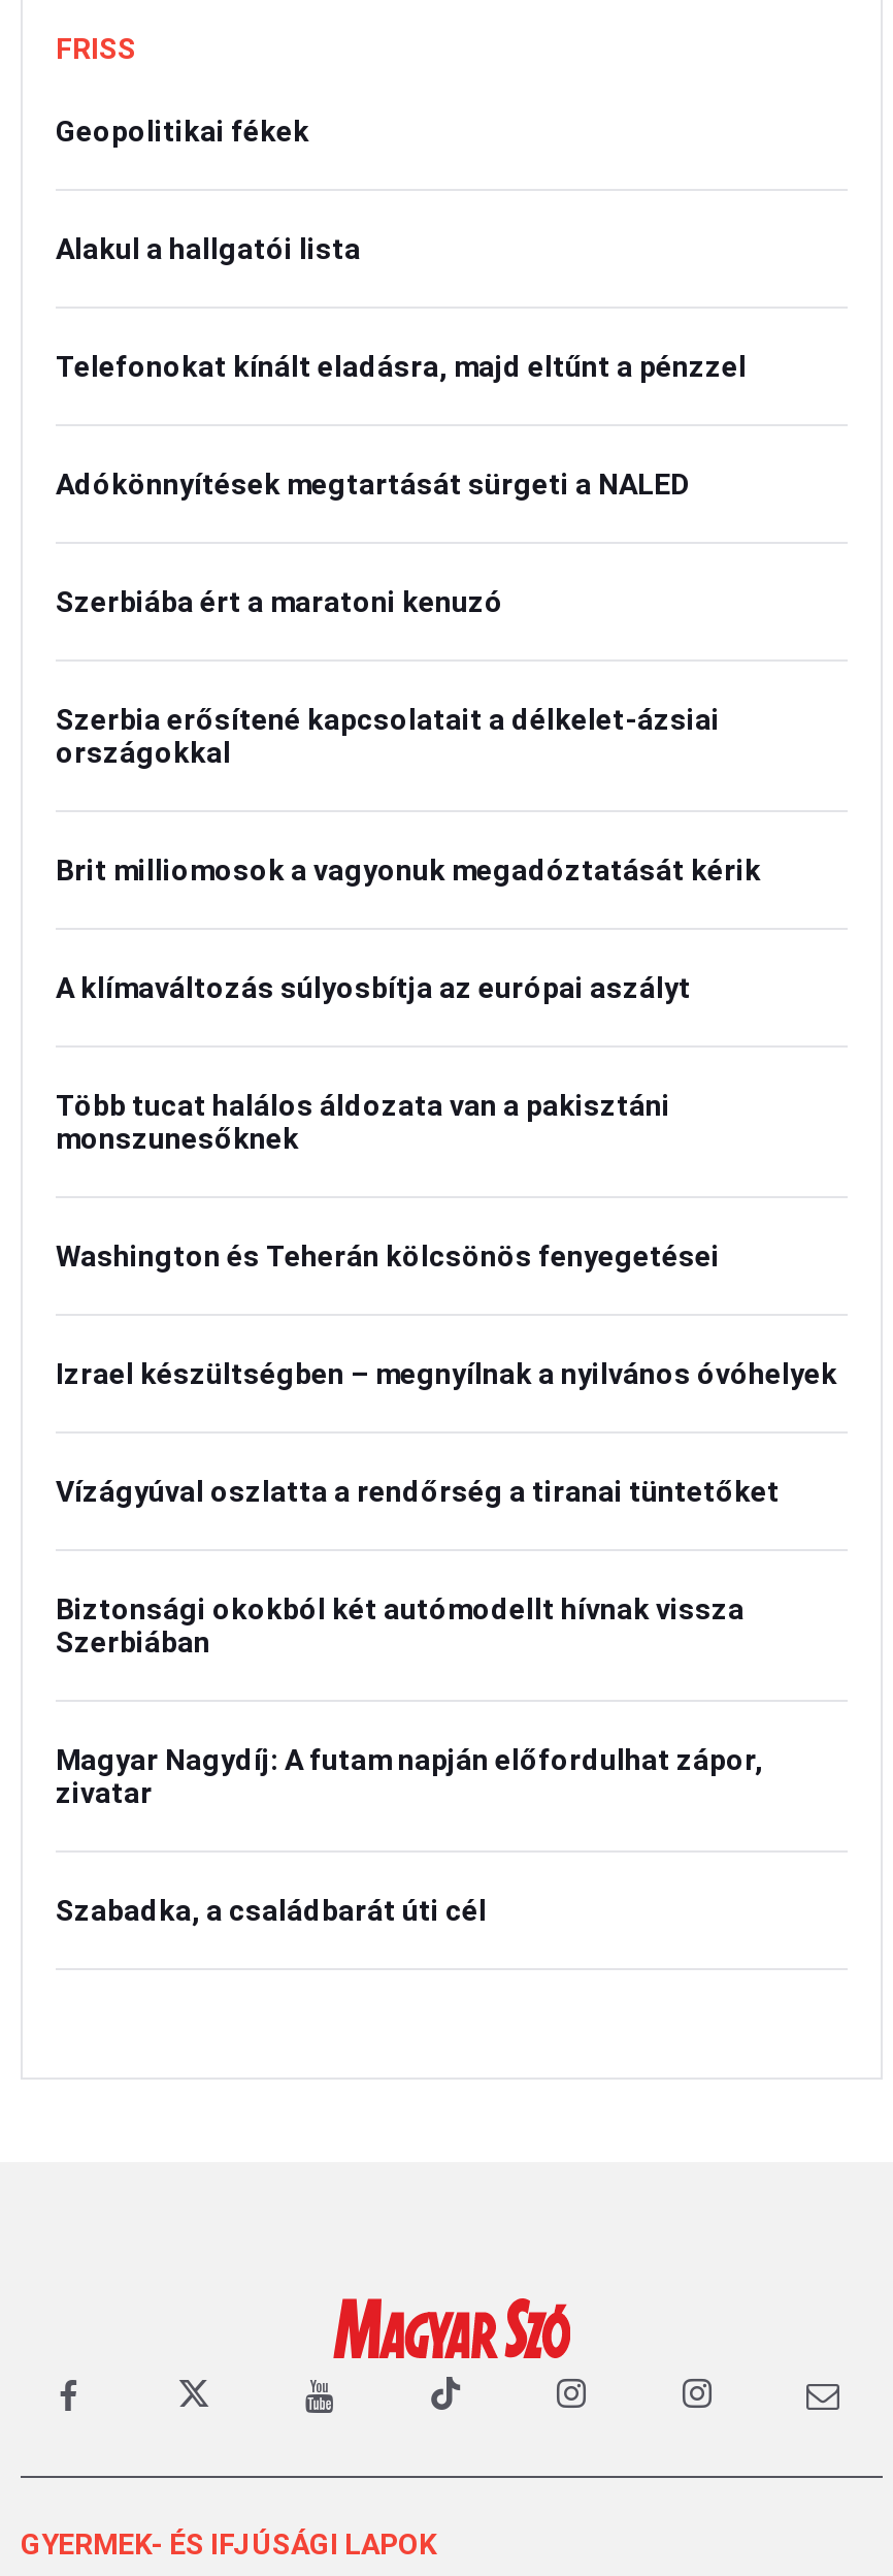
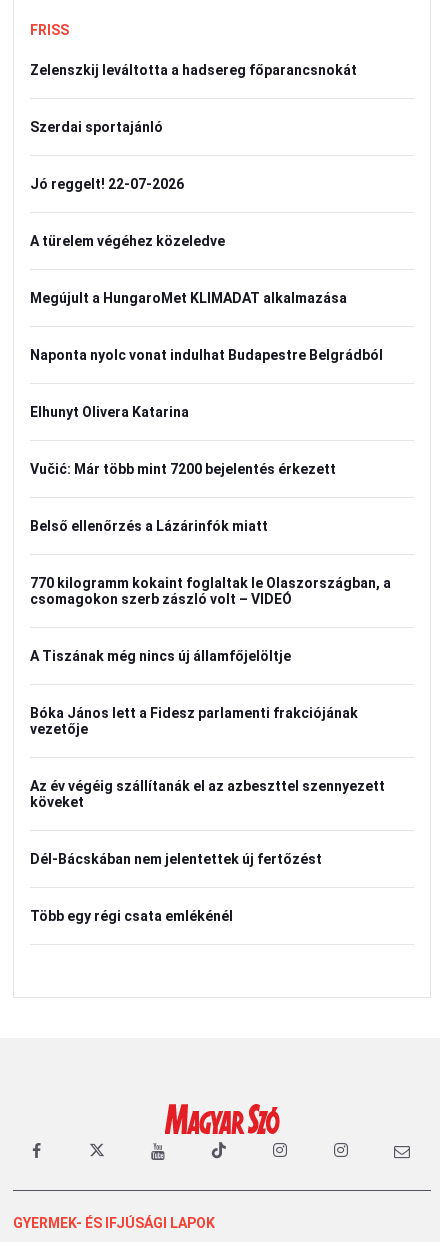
[56,114,309,147] Geopolitikai fékek -> [30,62,357,78] Zelenszkij leváltotta a hadsereg főparancsnokát
[56,231,361,264] Alakul a hallgatói lista -> [30,119,163,135] Szerdai sportajánló
[56,349,747,382] Telefonokat kínált eladásra, majd eltűnt a pénzzel -> [30,176,184,192] Jó reggelt! 22-07-2026
[56,466,691,500] Adókönnyítések megtartását sürgeti a NALED -> [30,233,225,249] A türelem végéhez közeledve
[56,584,503,617] Szerbiába ért a maratoni kenuzó -> [30,290,347,306] Megújult a HungaroMet KLIMADAT alkalmazása
[56,702,720,768] Szerbia erősítené kapcsolatait a délkelet-ázsiai | országokkal -> [30,347,383,363] Naponta nyolc vonat indulhat Budapestre Belgrádból
[56,852,761,886] Brit milliomosok a vagyonuk megadóztatását kérik -> [30,404,189,420] Elhunyt Olivera Katarina
[56,970,691,1003] A klímaváltozás súlyosbítja az európai aszályt -> [30,461,336,477] Vučić: Már több mint 7200 bejelentés érkezett
[56,1088,670,1154] Több tucat halálos áldozata van a pakisztáni | monszunesőknek -> [30,518,268,534] Belső ellenőrzés a Lázárinfók miatt
[56,1238,720,1271] Washington és Teherán kölcsönös fenyegetései -> [30,575,391,607] 770 kilogramm kokaint foglaltak le Olaszországban, a | csomagokon szerb zászló volt – VIDEÓ
[56,1356,837,1389] Izrael készültségben – megnyílnak a nyilvános óvóhelyek -> [30,648,291,664] A Tiszának még nincs új államfőjelöltje
[56,1474,780,1507] Vízágyúval oszlatta a rendőrség a tiranai tüntetőket -> [30,705,358,737] Bóka János lett a Fidesz parlamenti frakciójának | vezetője
[56,1591,745,1657] Biztonsági okokból két autómodellt hívnak vissza | Szerbiában -> [30,778,385,810] Az év végéig szállítanák el az azbeszttel szennyezett | köveket
[56,1742,763,1808] Magyar Nagydíj: A futam napján előfordulhat zápor, | zivatar -> [30,851,322,867] Dél-Bácskában nem jelentettek új fertőzést
[56,1893,487,1926] Szabadka, a családbarát úti cél -> [30,908,233,924] Több egy régi csata emlékénél

